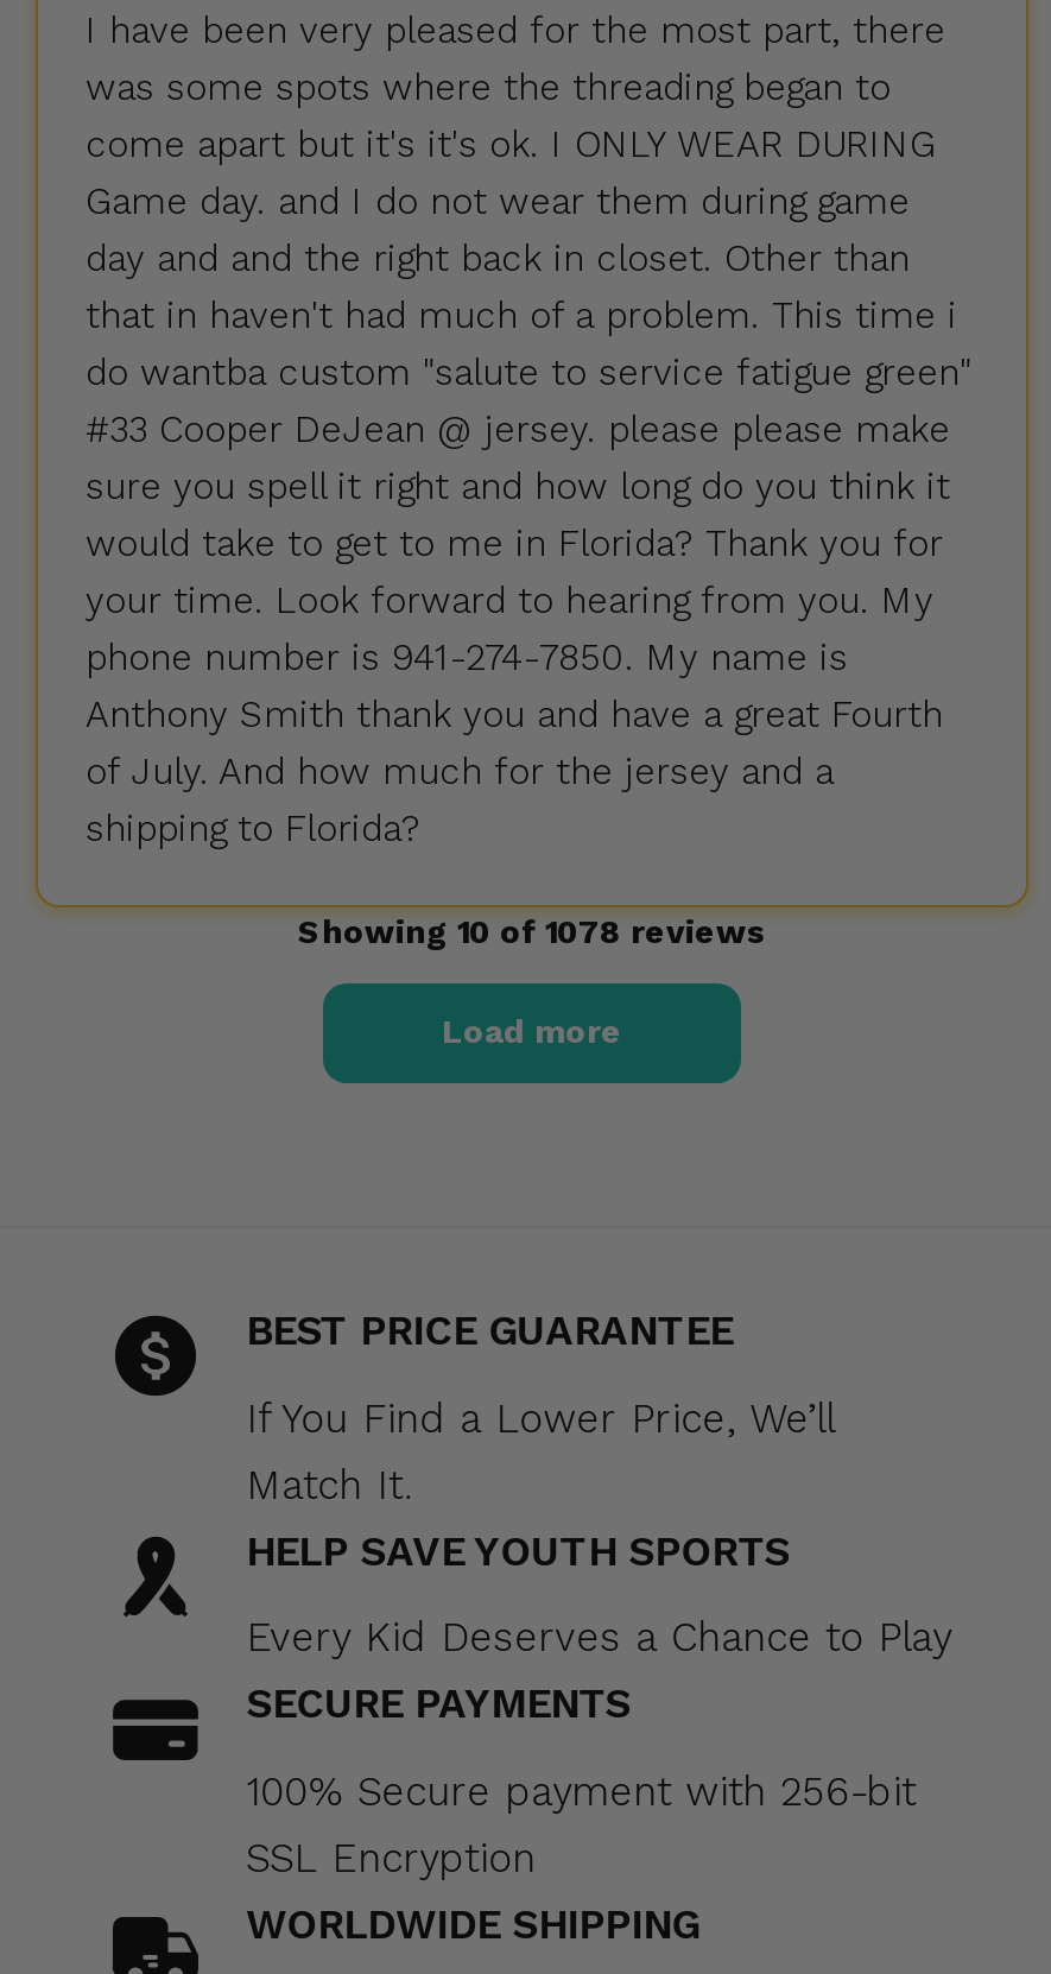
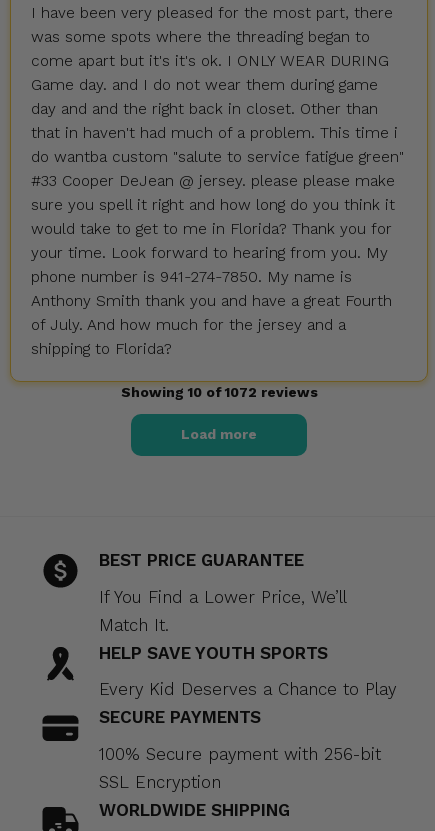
[298,911,766,952] Showing 10 of 1078 reviews -> [120,384,317,401] Showing 10 of 1072 reviews

